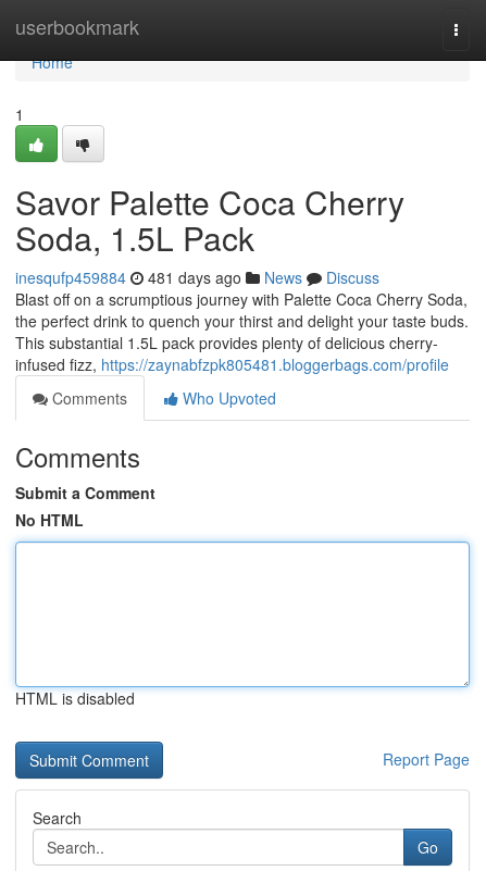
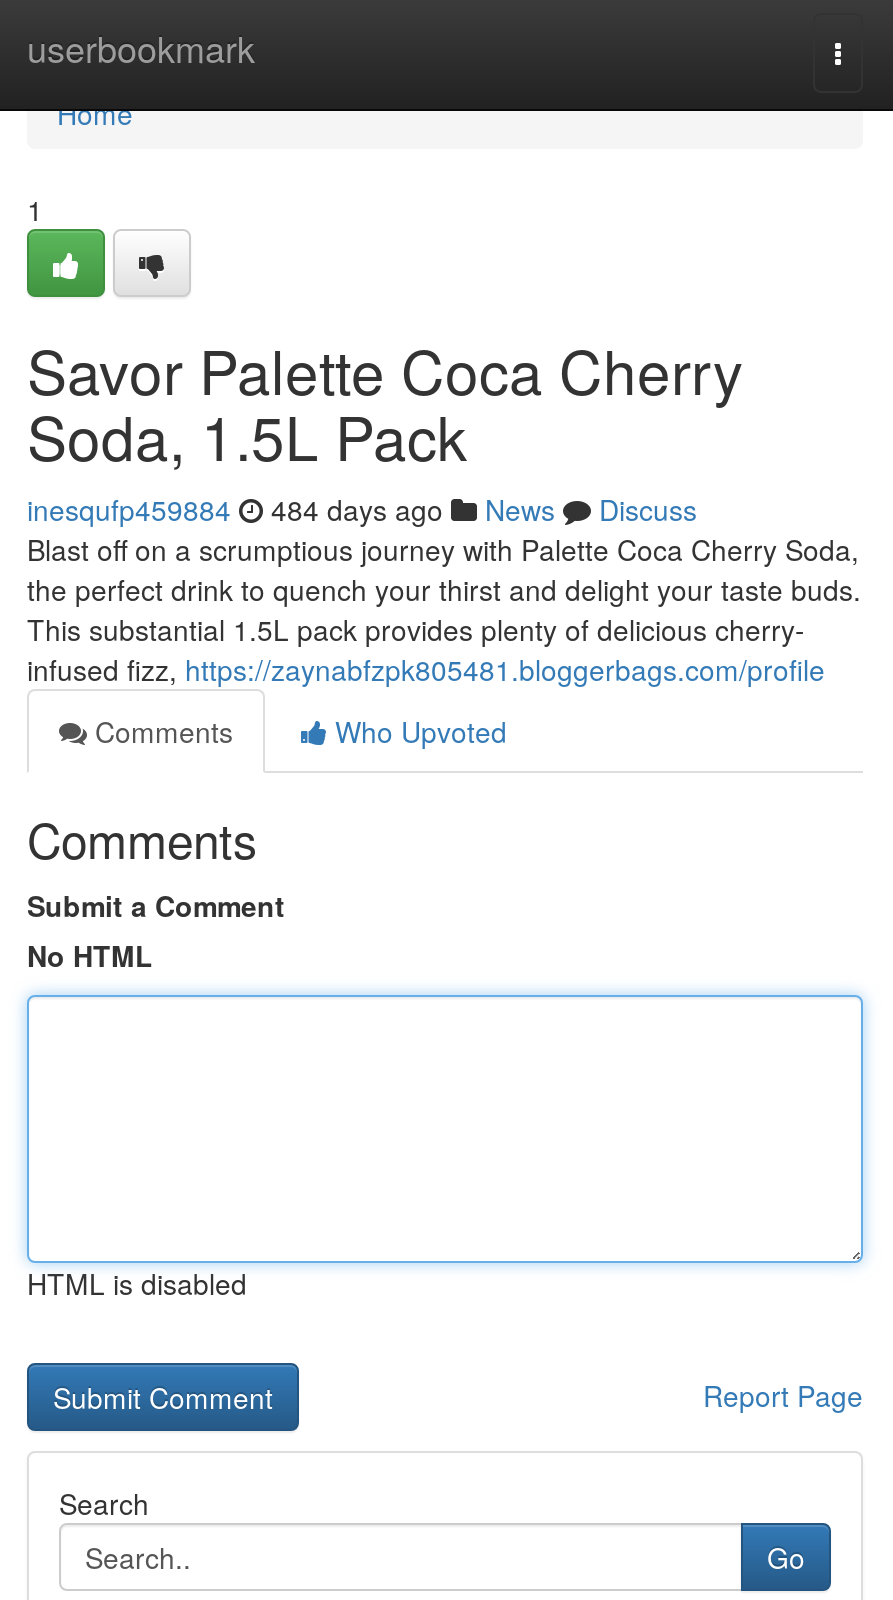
[15,266,379,288] inesqufp459884 481 days ago News Discuss -> [27,489,697,529] inesqufp459884 484 days ago News Discuss

